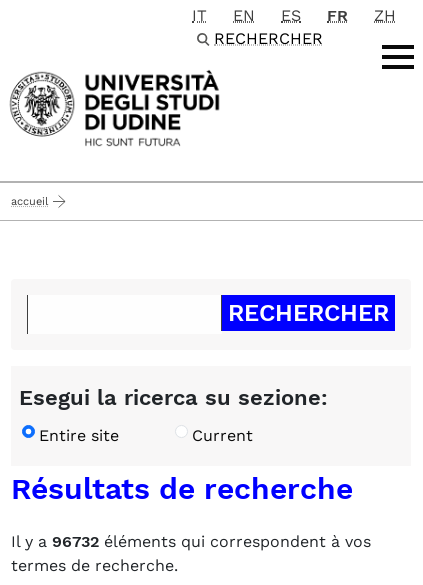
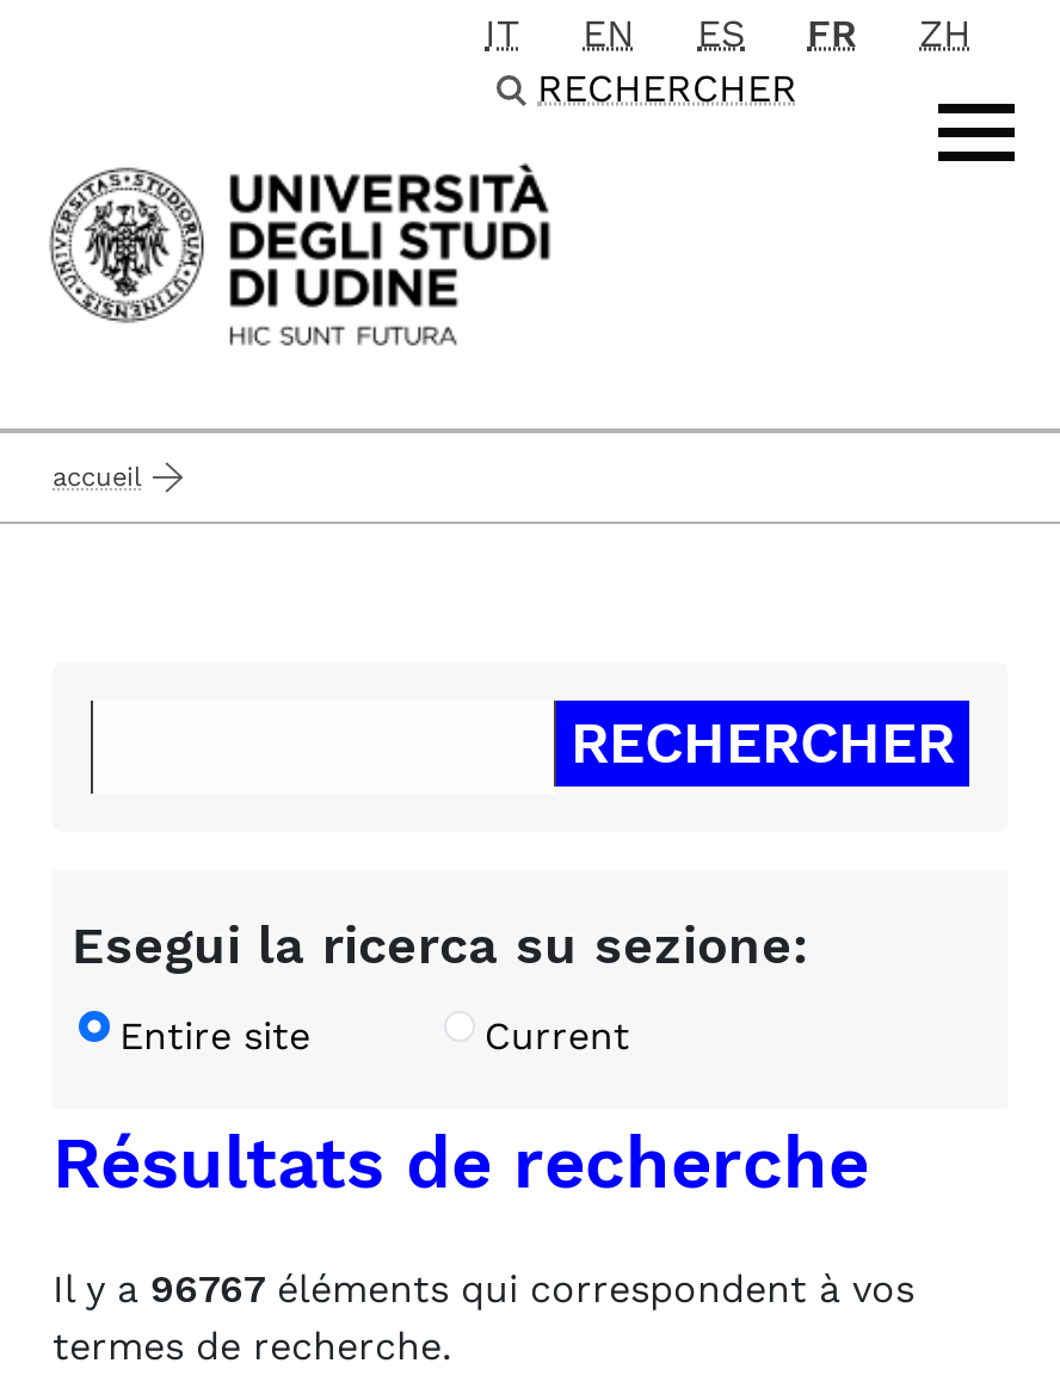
[11,532,371,551] Il y a 96732 éléments qui correspondent à vos -> [53,1266,914,1312] Il y a 96767 éléments qui correspondent à vos

